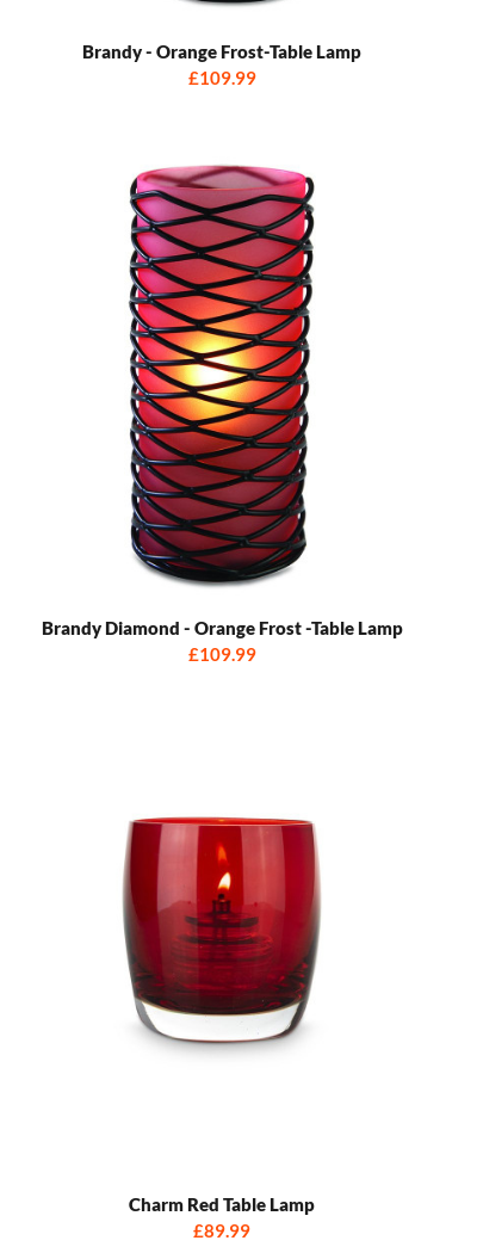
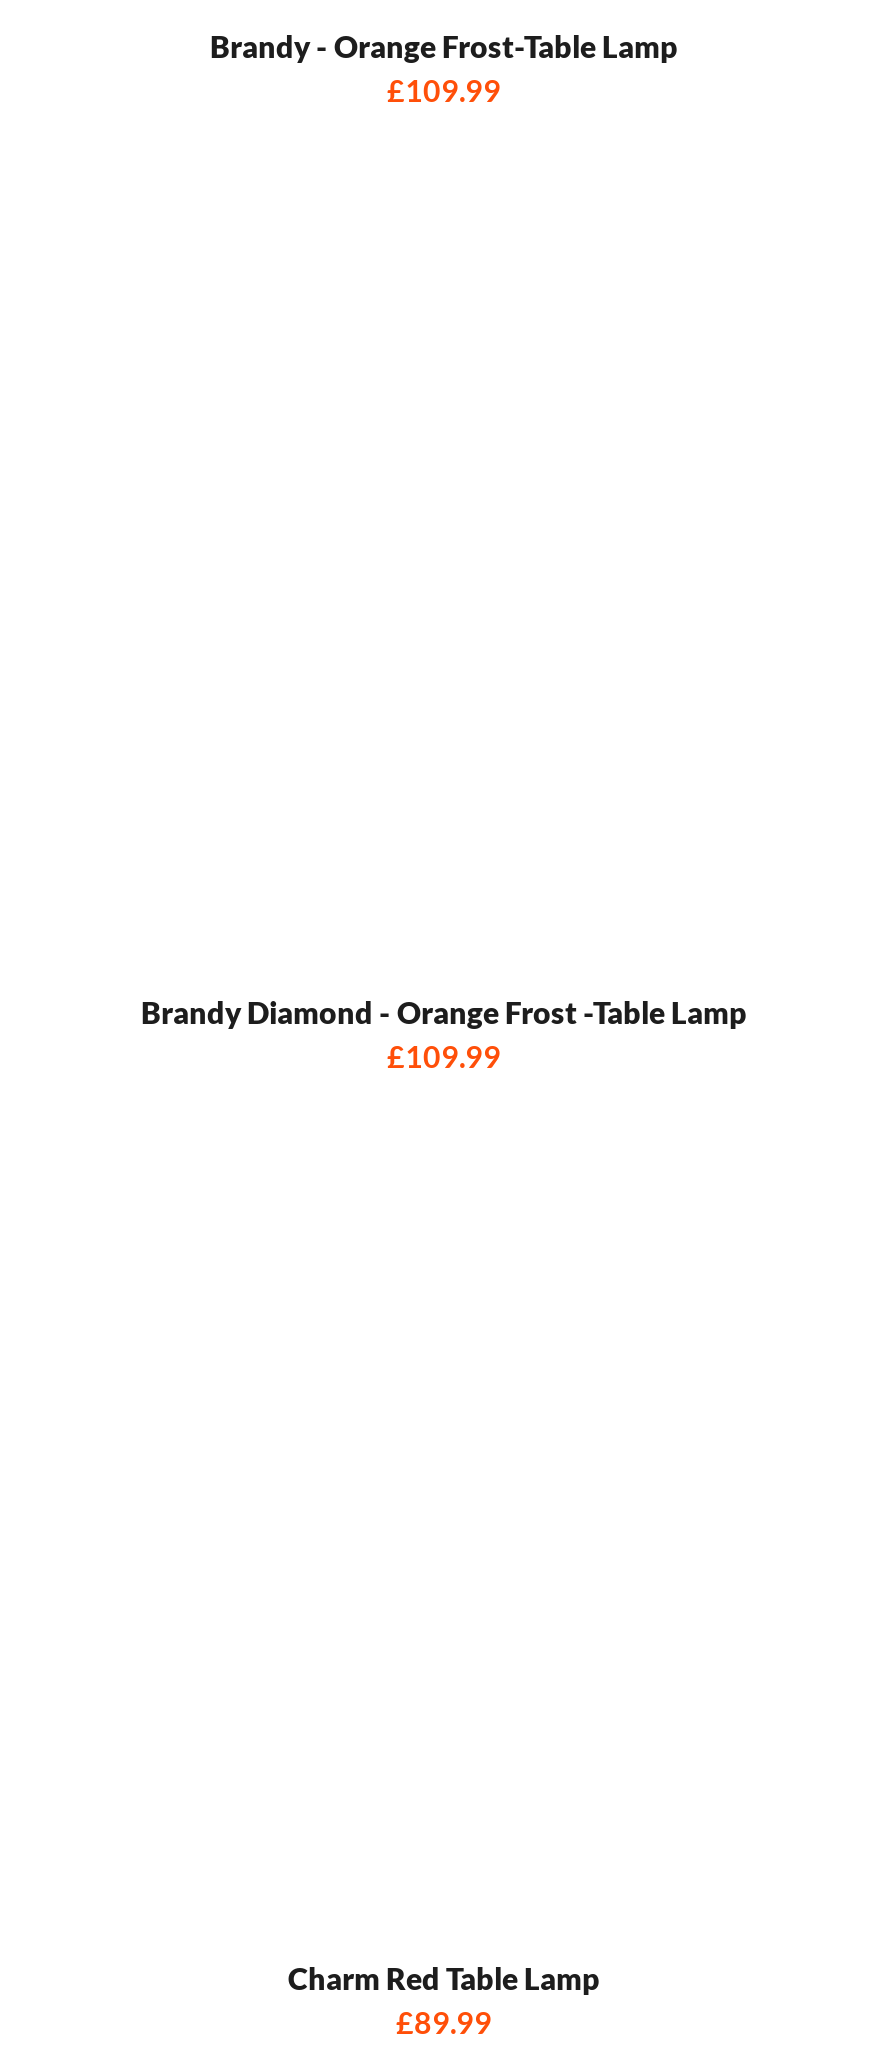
[128,165,315,587] [image] -> none
[122,816,322,1051] [image] -> none

